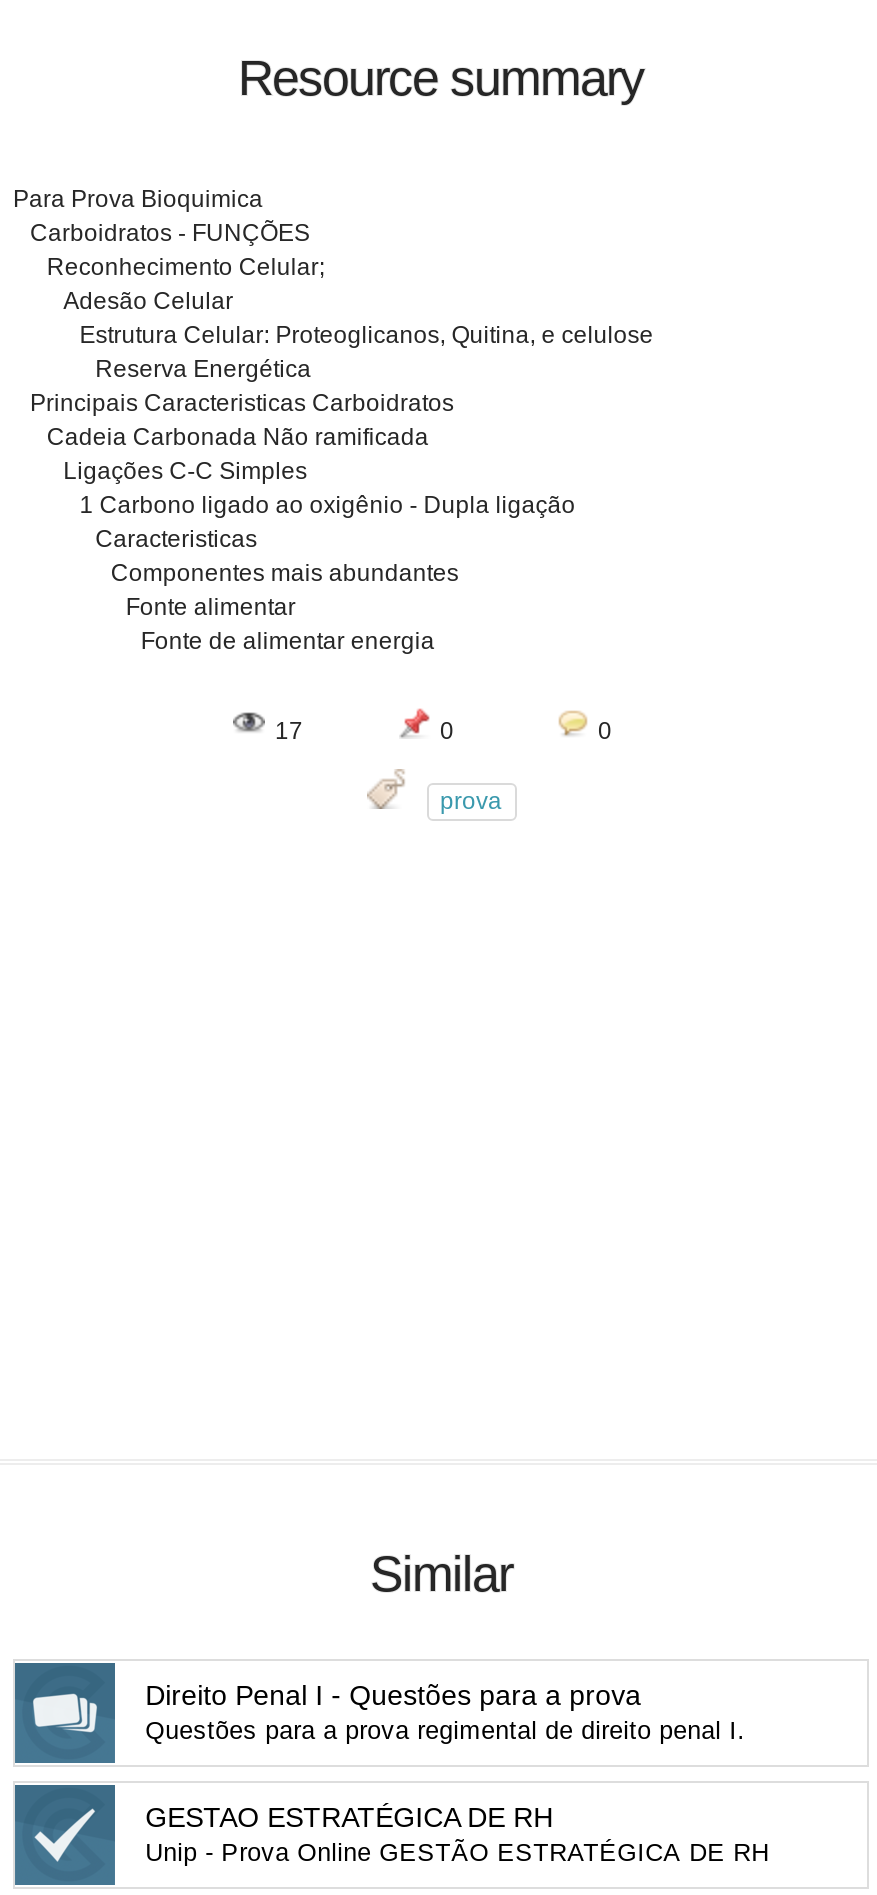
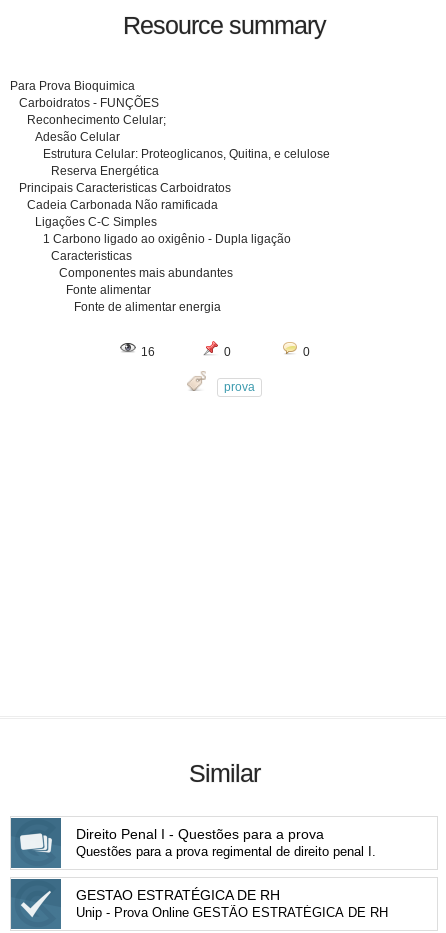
[275,717,303,745] 17 -> [141,345,155,359] 16

